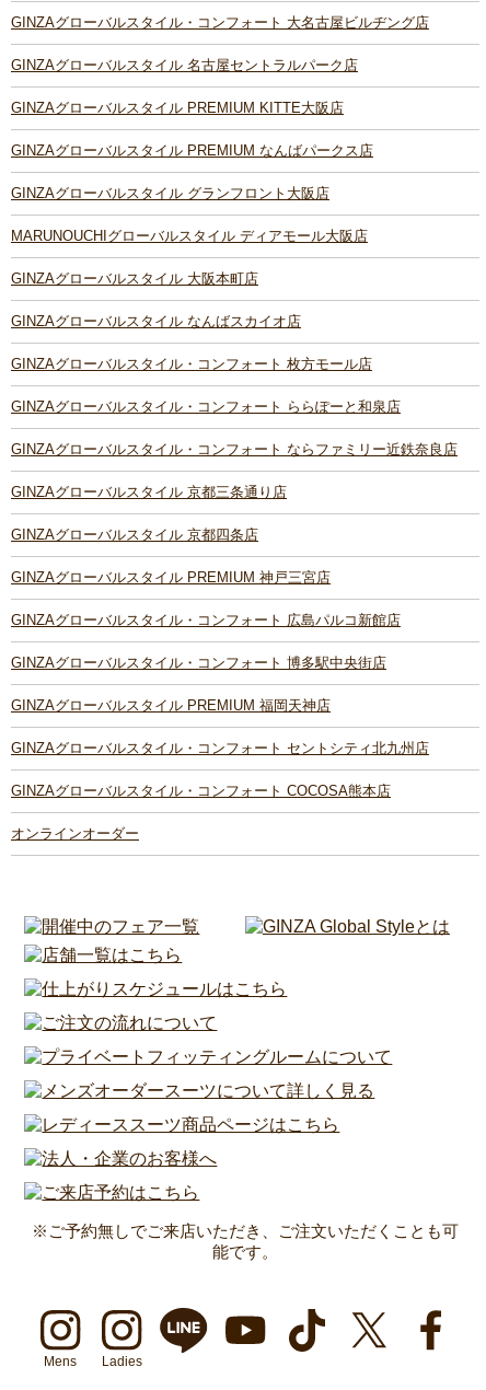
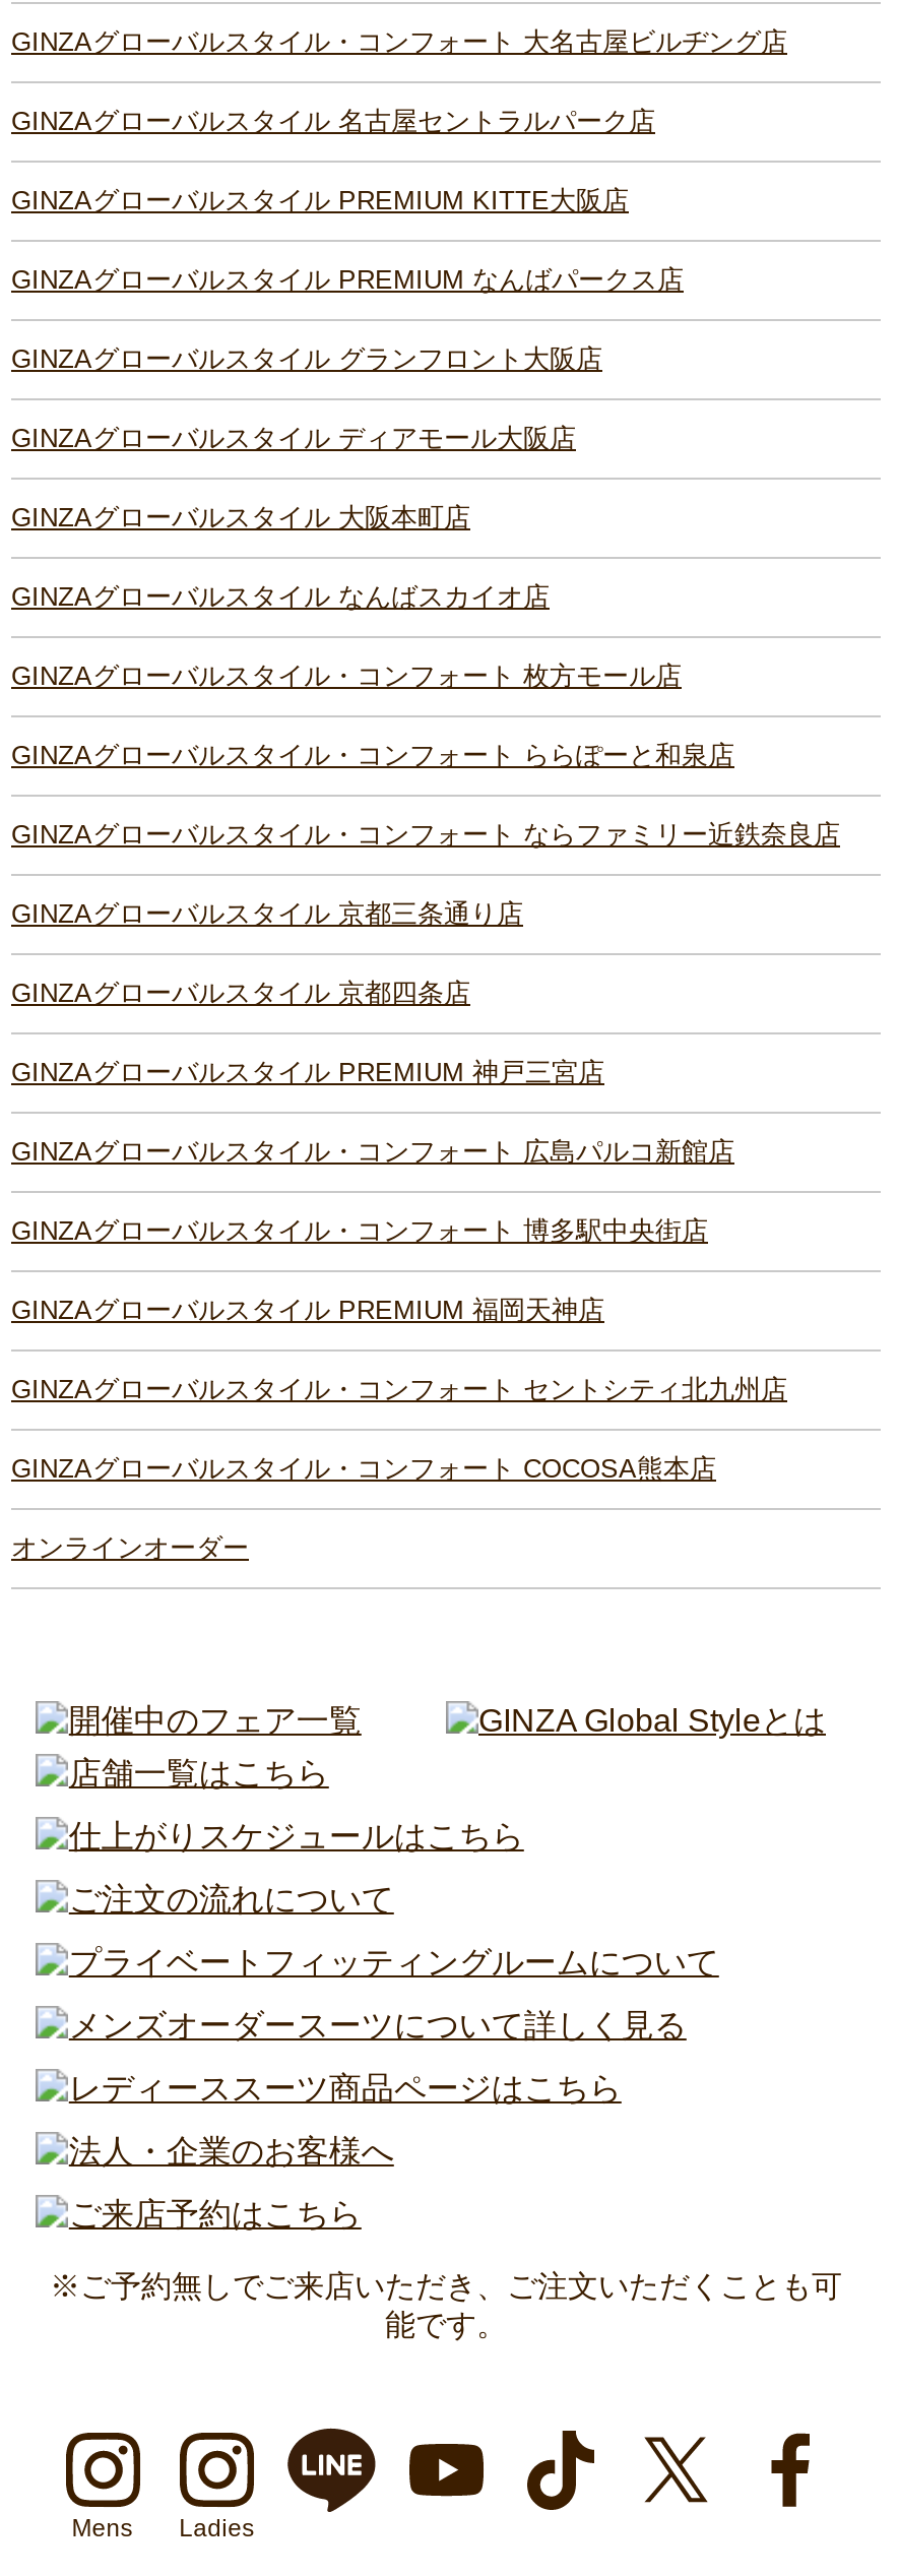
[11,228,368,244] MARUNOUCHIグローバルスタイル ディアモール大阪店 -> [11,423,576,454] GINZAグローバルスタイル ディアモール大阪店

